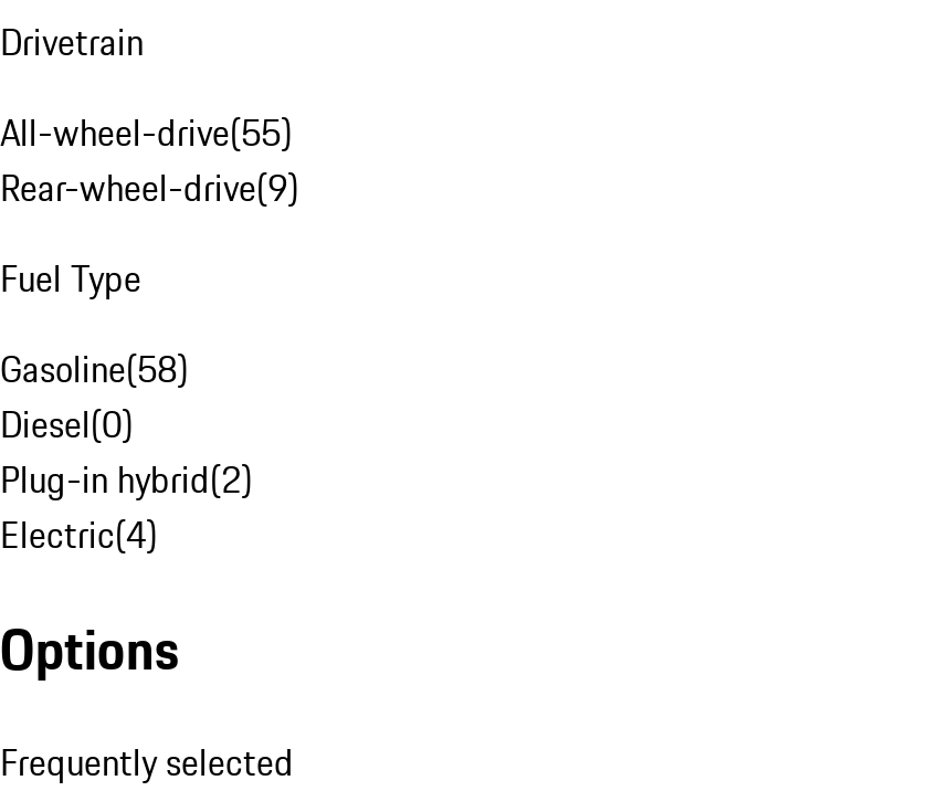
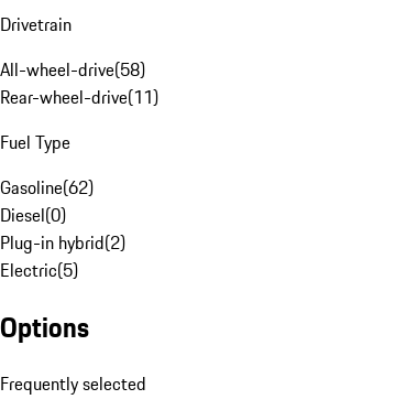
[0,107,292,160] All-wheel-drive(55) -> [0,57,145,83] All-wheel-drive(58)
[0,162,298,215] Rear-wheel-drive(9) -> [0,84,158,111] Rear-wheel-drive(11)
[0,343,188,396] Gasoline(58) -> [0,175,94,201] Gasoline(62)
[0,509,157,562] Electric(4) -> [0,257,78,284] Electric(5)

